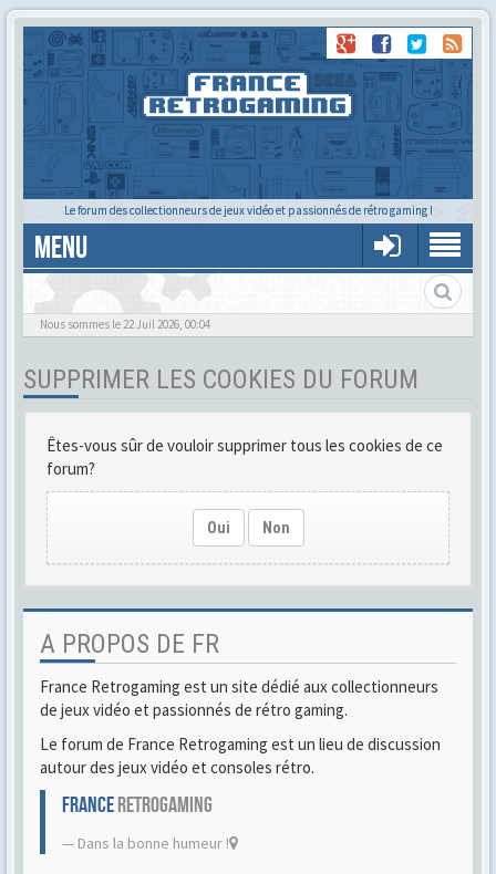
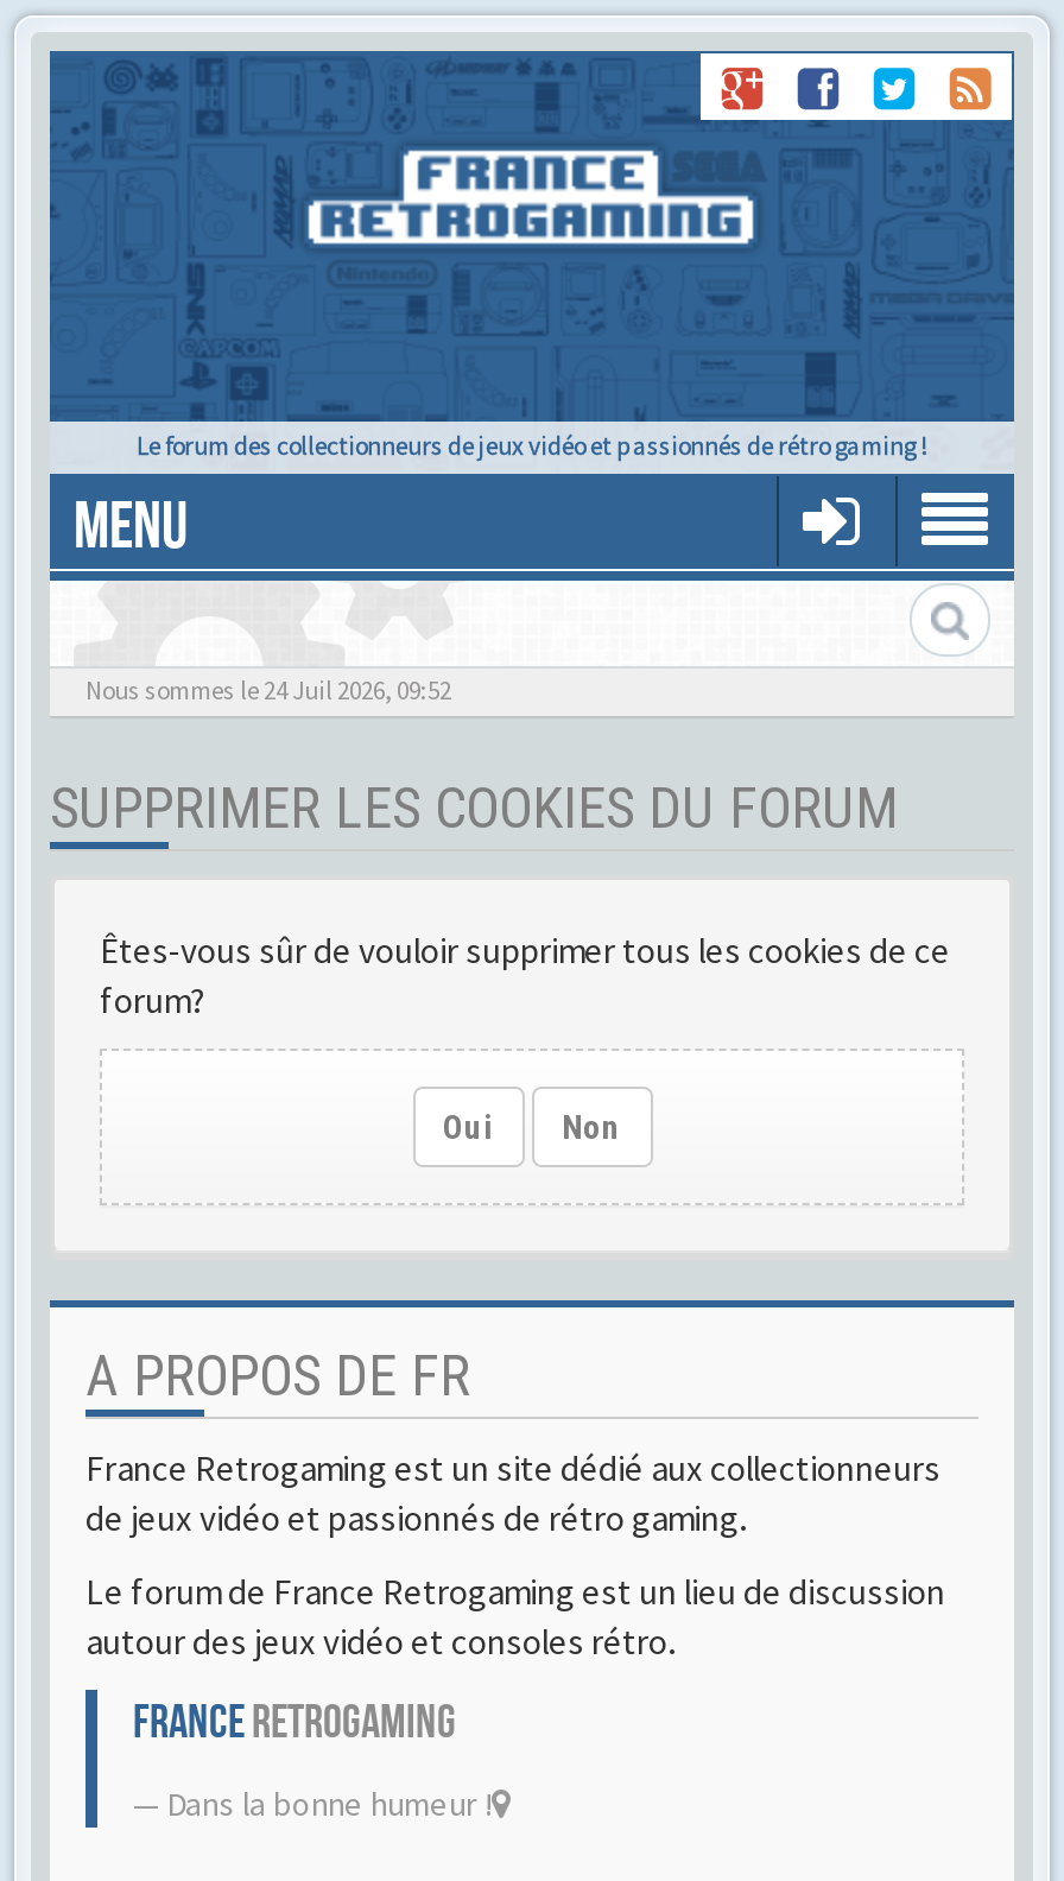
[40,316,210,332] Nous sommes le 22 Juil 2026, 00:04 -> [85,673,451,707] Nous sommes le 24 Juil 2026, 09:52

